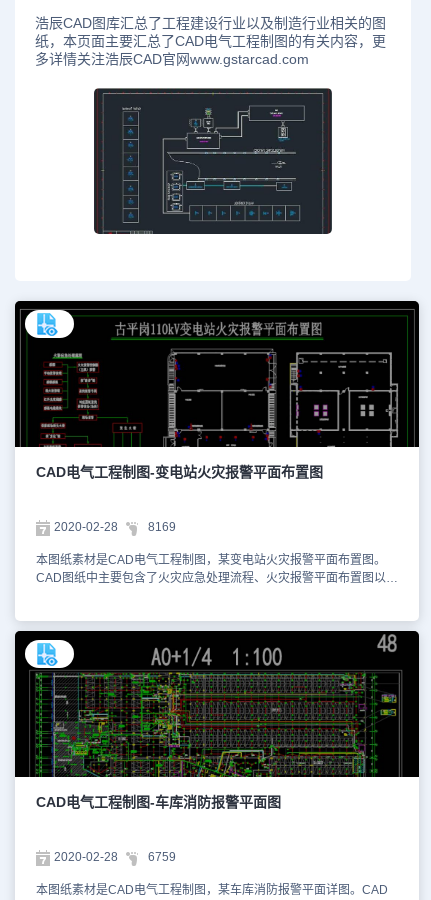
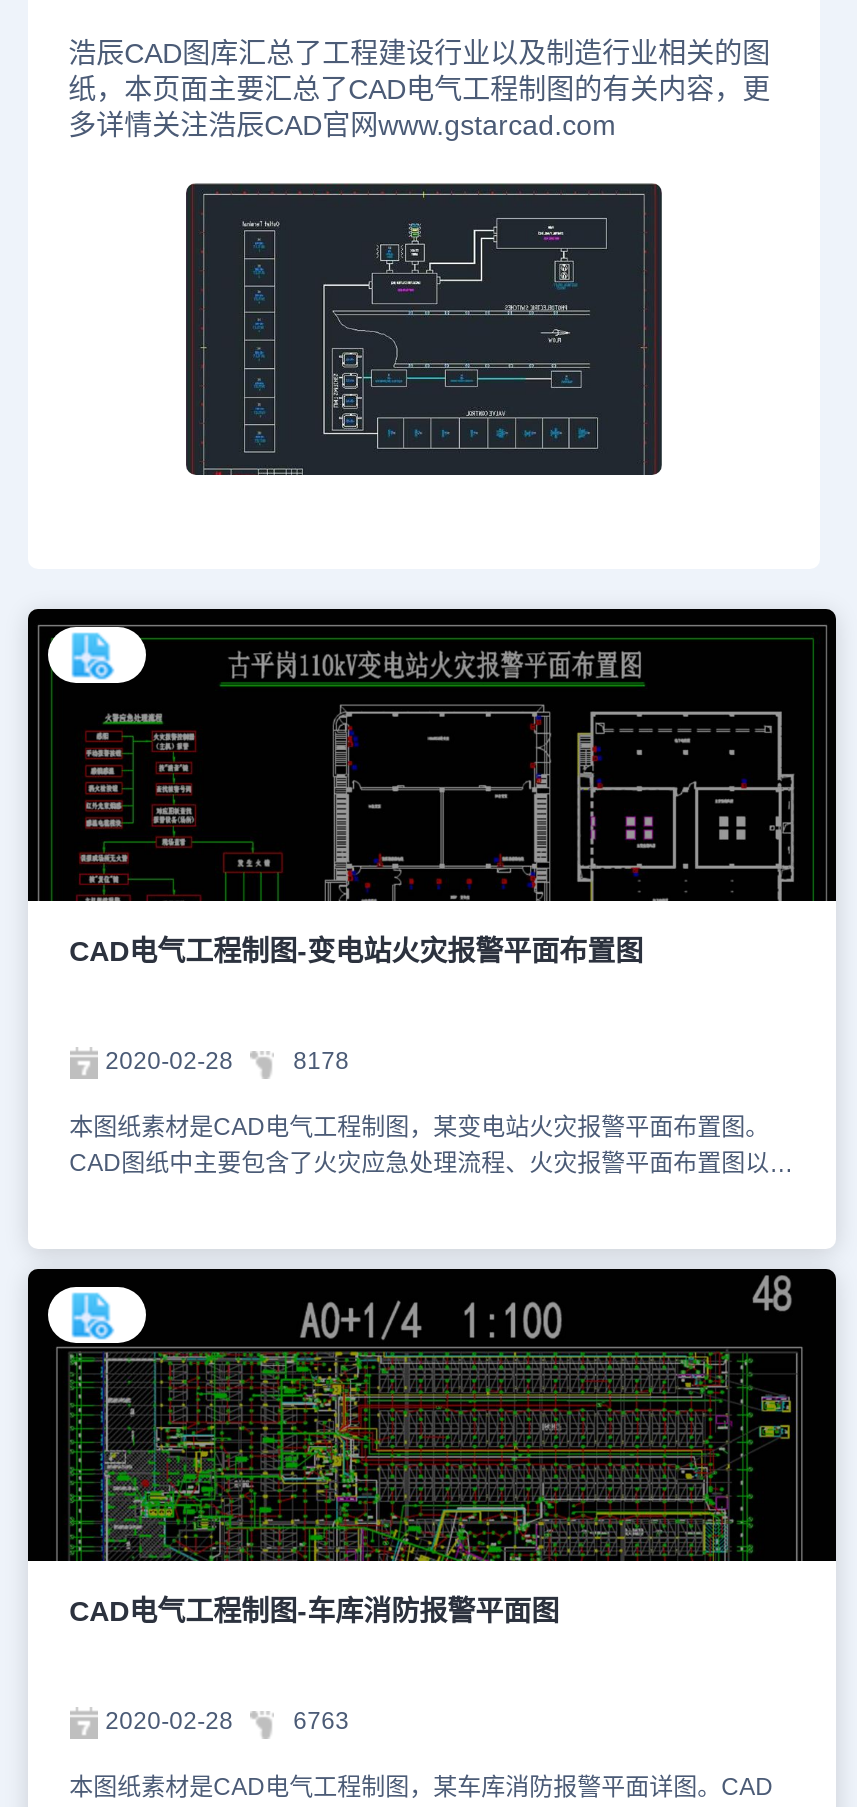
[148,520,176,534] 8169 -> [293,1048,349,1076] 8178
[148,850,176,864] 6759 -> [293,1708,349,1736] 6763

